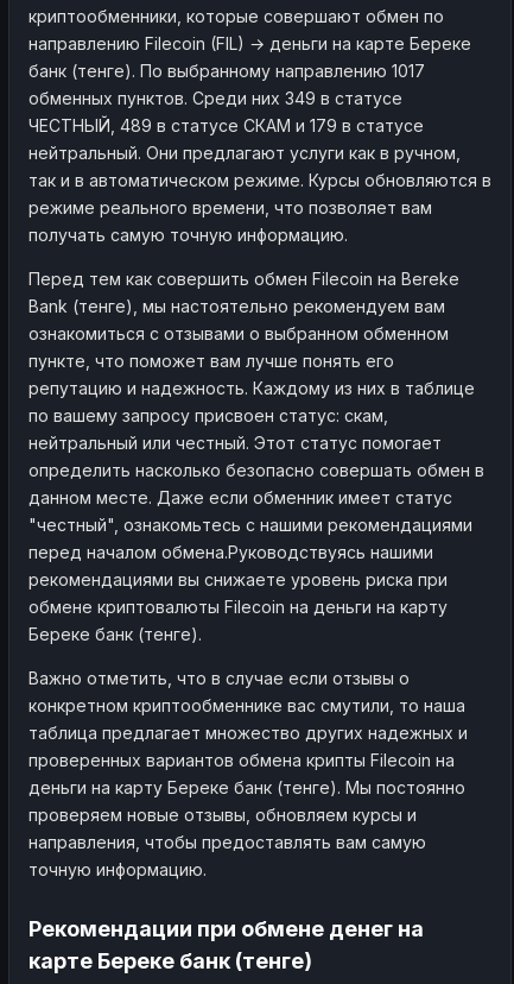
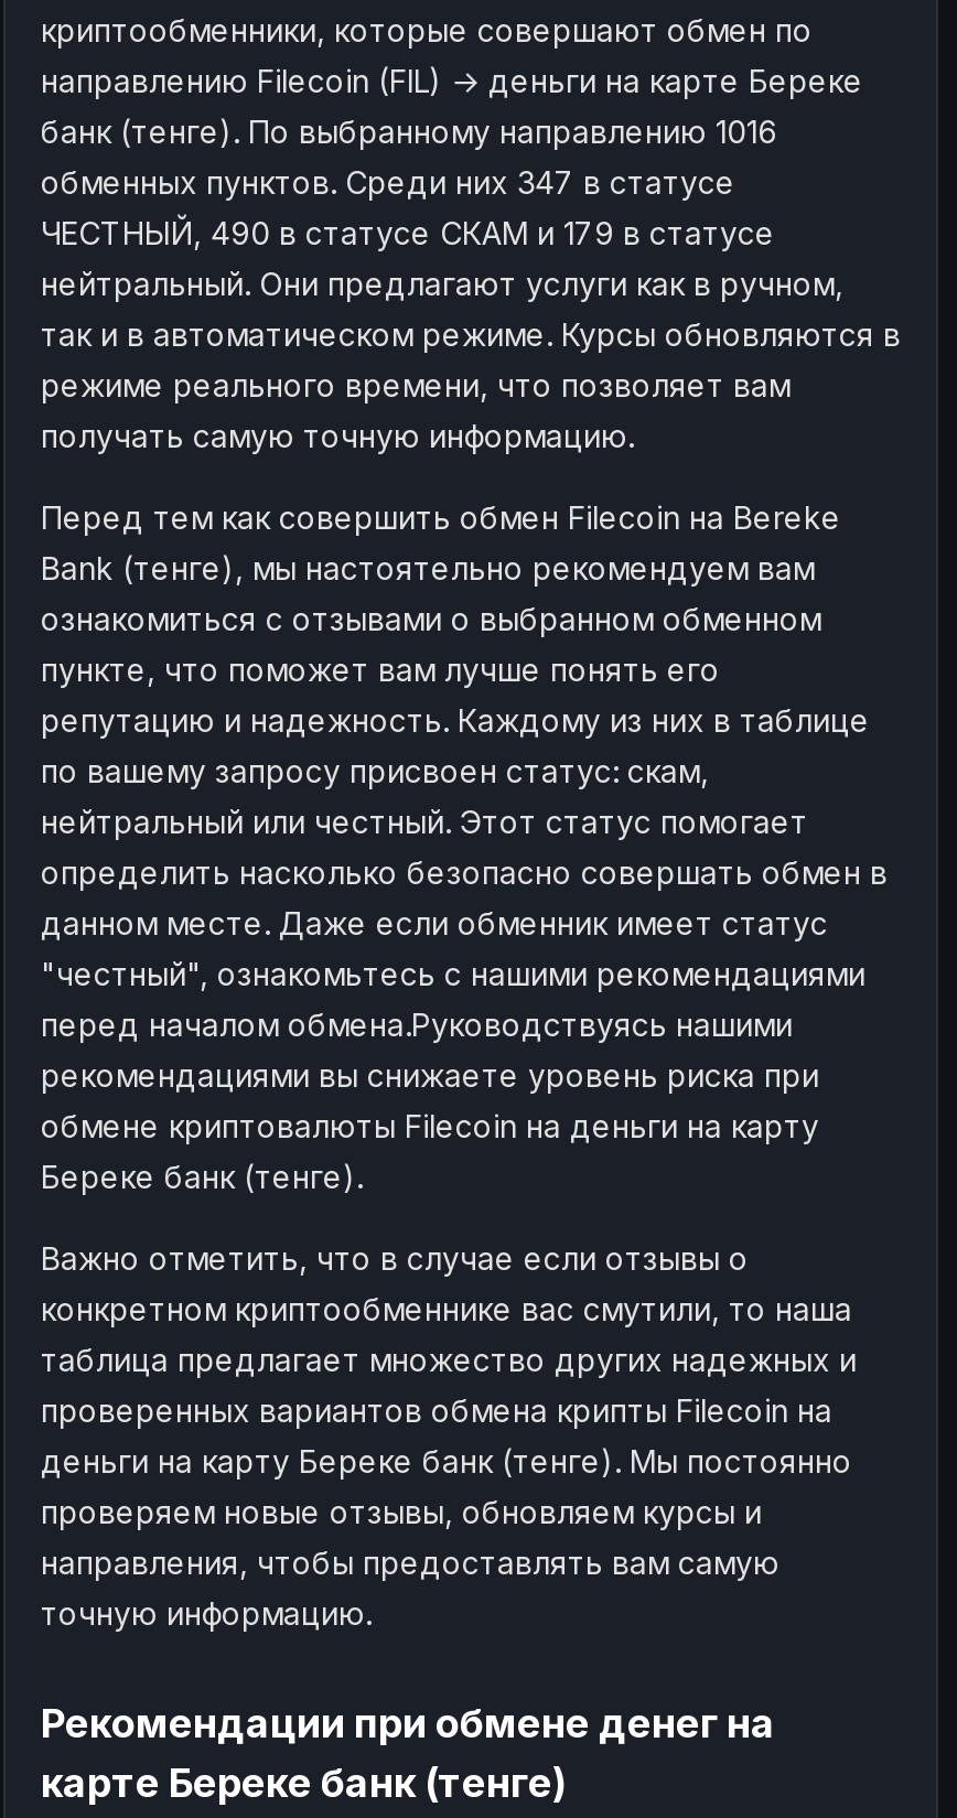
[28,60,425,80] банк (тенге). По выбранному направлению 1017 -> [41,111,777,149] банк (тенге). По выбранному направлению 1016
[28,87,402,108] обменных пунктов. Среди них 349 в статусе -> [41,162,735,200] обменных пунктов. Среди них 347 в статусе
[28,115,424,135] ЧЕСТНЫЙ, 489 в статусе СКАМ и 179 в статусе -> [41,213,775,250] ЧЕСТНЫЙ, 490 в статусе СКАМ и 179 в статусе

